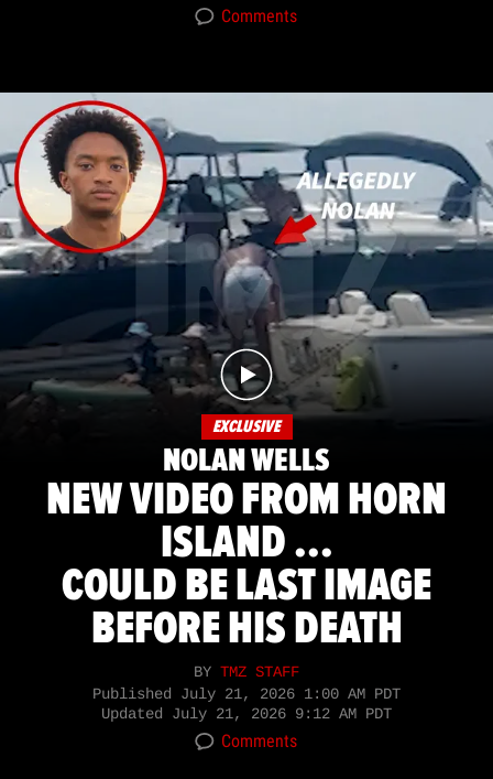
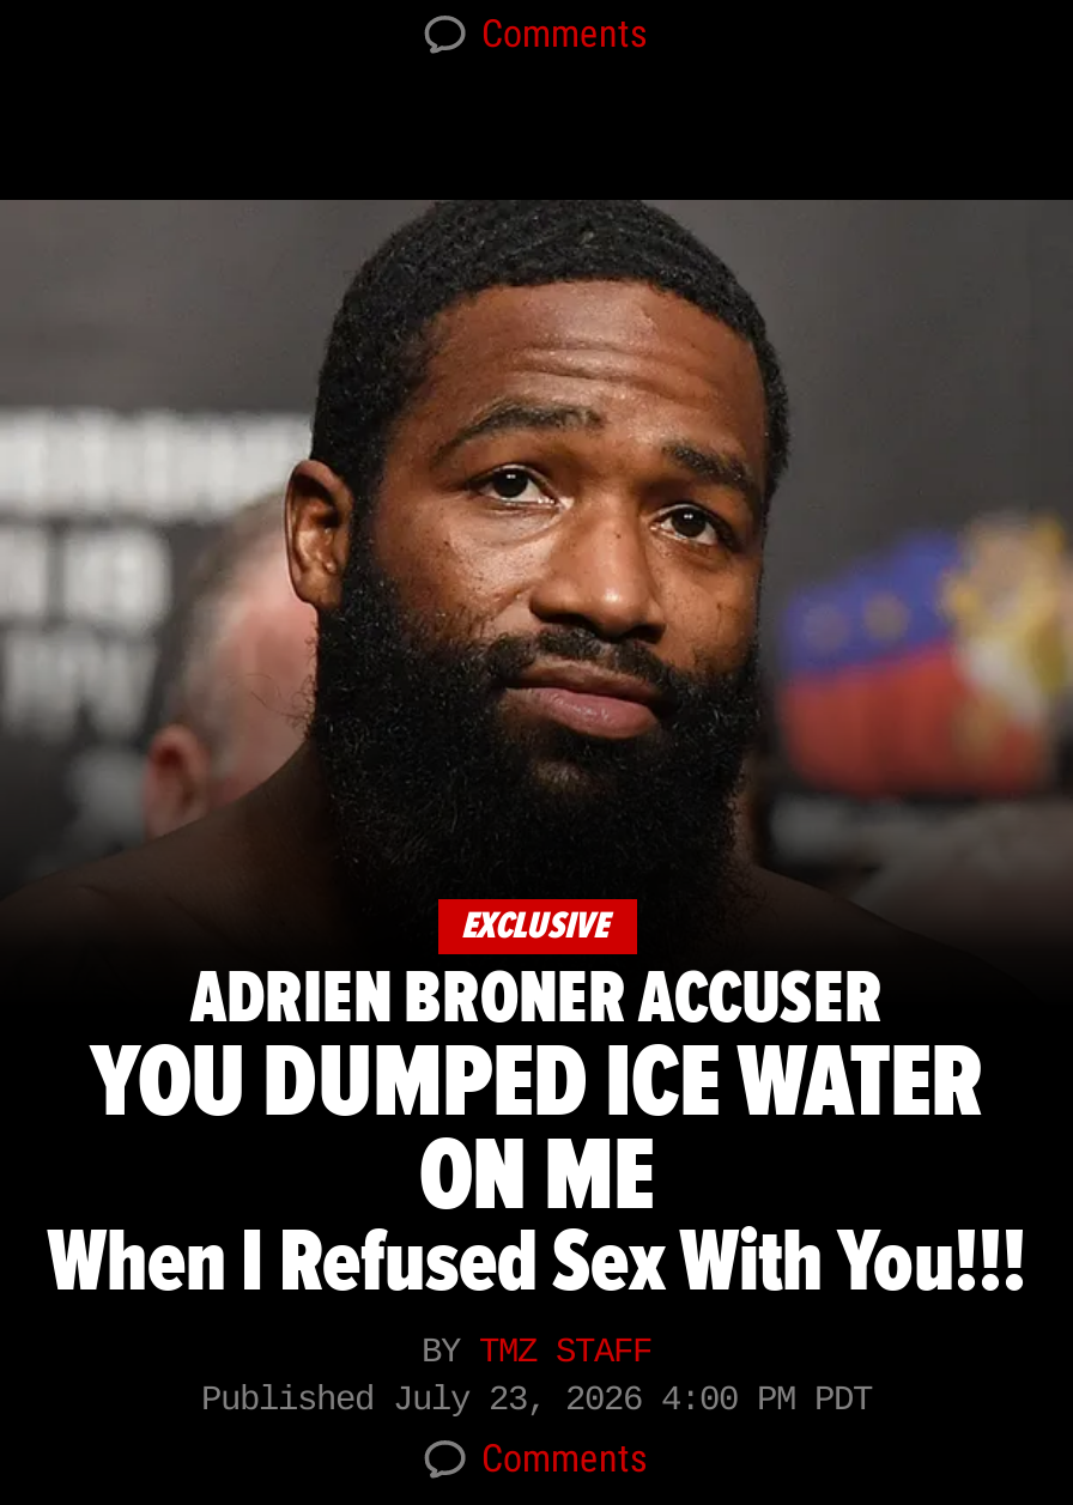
[3,91,490,658] [image] | NOLAN WELLS | NEW VIDEO FROM HORN | ISLAND ... | COULD BE LAST IMAGE | BEFORE HIS DEATH -> [7,200,1066,1319] [image] | ADRIEN BRONER ACCUSER | YOU DUMPED ICE WATER | ON ME | When I Refused Sex With You!!!
[92,685,401,723] Published July 21, 2026 1:00 AM PDT | Updated July 21, 2026 9:12 AM PDT -> [201,1380,872,1419] Published July 23, 2026 4:00 PM PDT

